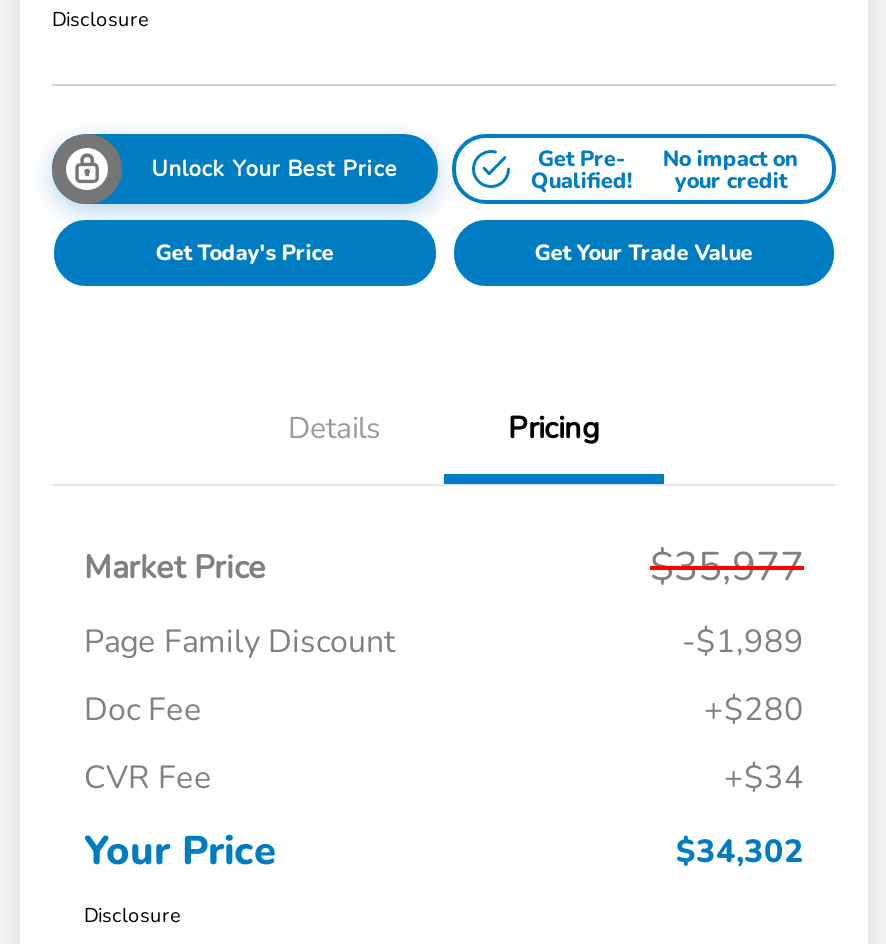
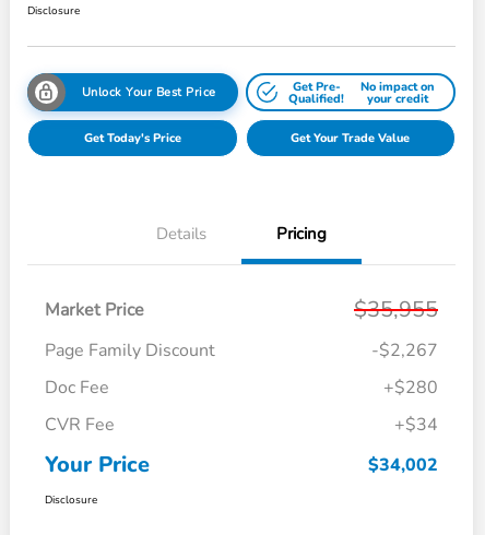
[650,540,804,594] $35,977 -> [354,295,438,324] $35,955
[682,620,804,664] -$1,989 -> [371,339,438,363] -$2,267
[676,830,804,874] $34,302 -> [368,453,438,477] $34,002

